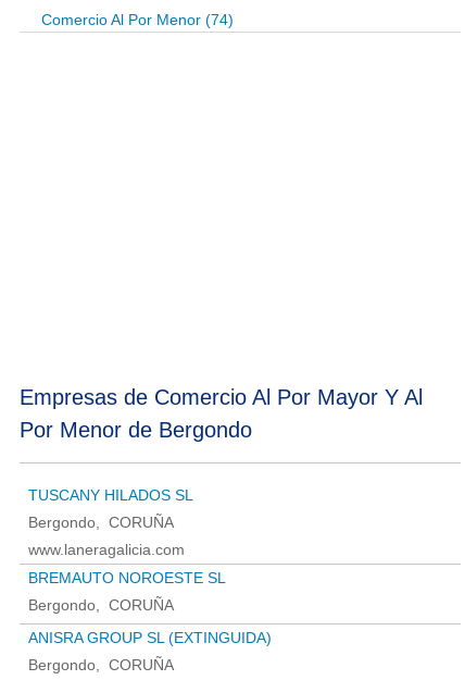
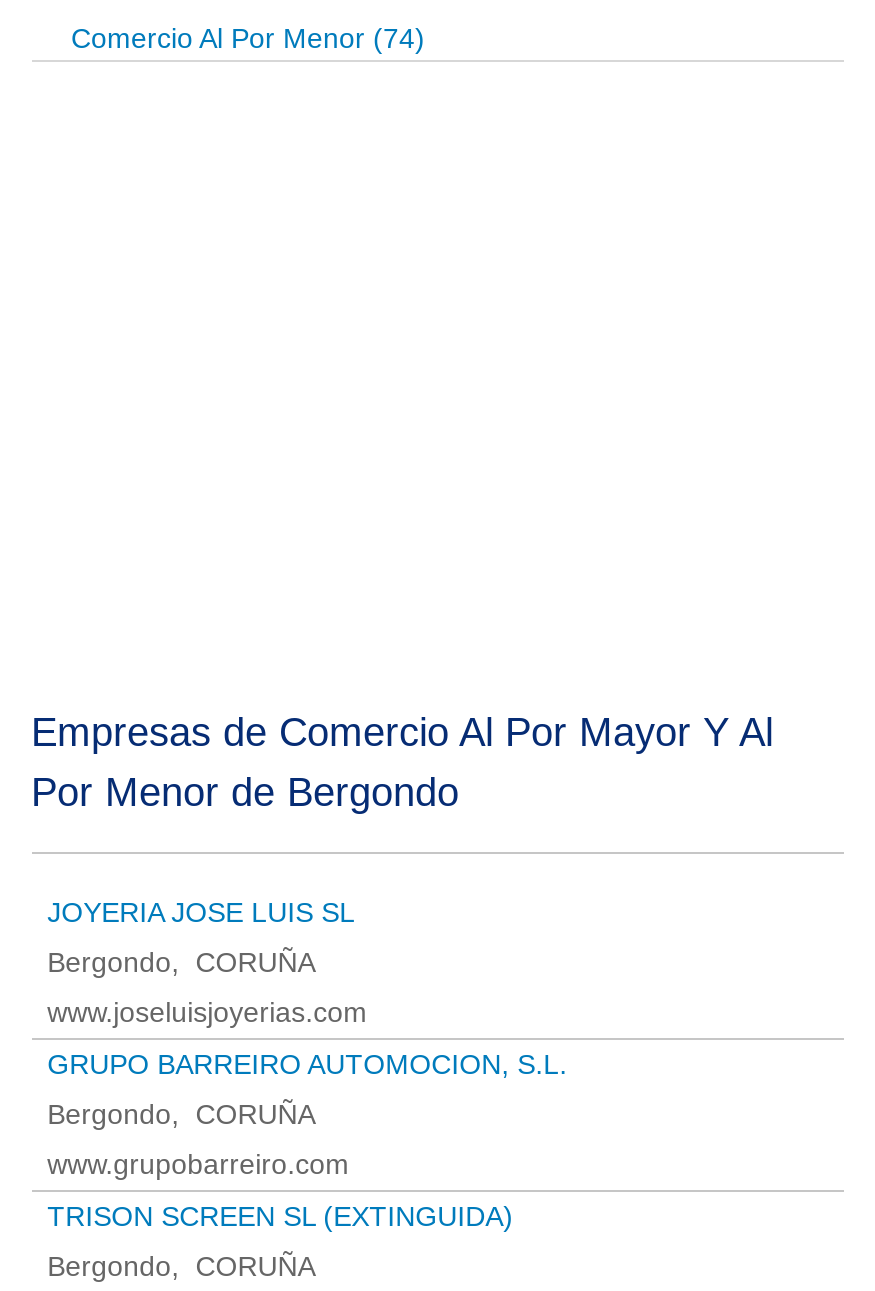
[28,486,193,503] TUSCANY HILADOS SL -> [47,895,355,927] JOYERIA JOSE LUIS SL
[28,540,184,558] www.laneragalicia.com -> [47,995,367,1027] www.joseluisjoyerias.com
[28,568,226,586] BREMAUTO NOROESTE SL -> [47,1047,567,1079] GRUPO BARREIRO AUTOMOCION, S.L.
[28,628,271,646] ANISRA GROUP SL (EXTINGUIDA) -> [47,1147,513,1231] www.grupobarreiro.com | TRISON SCREEN SL (EXTINGUIDA)

